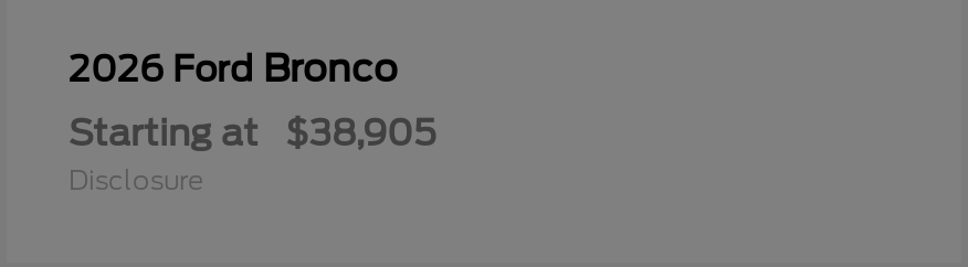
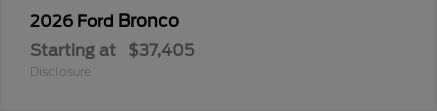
[69,112,435,154] Starting at $38,905 -> [30,41,194,60] Starting at $37,405

